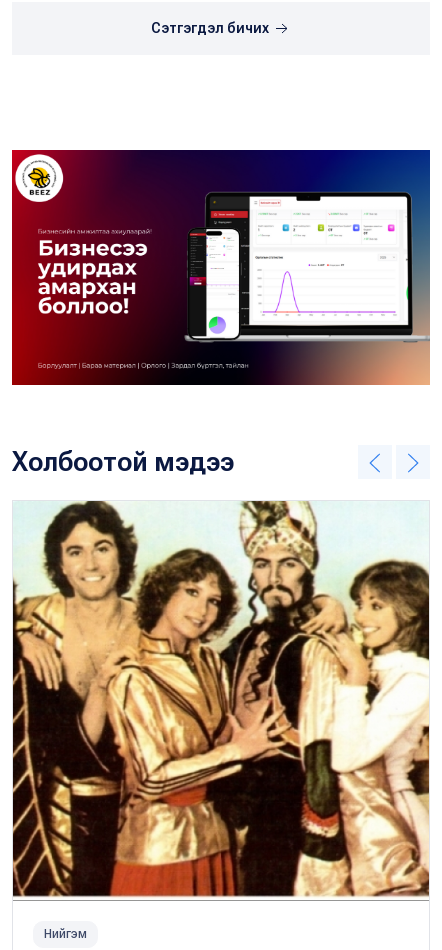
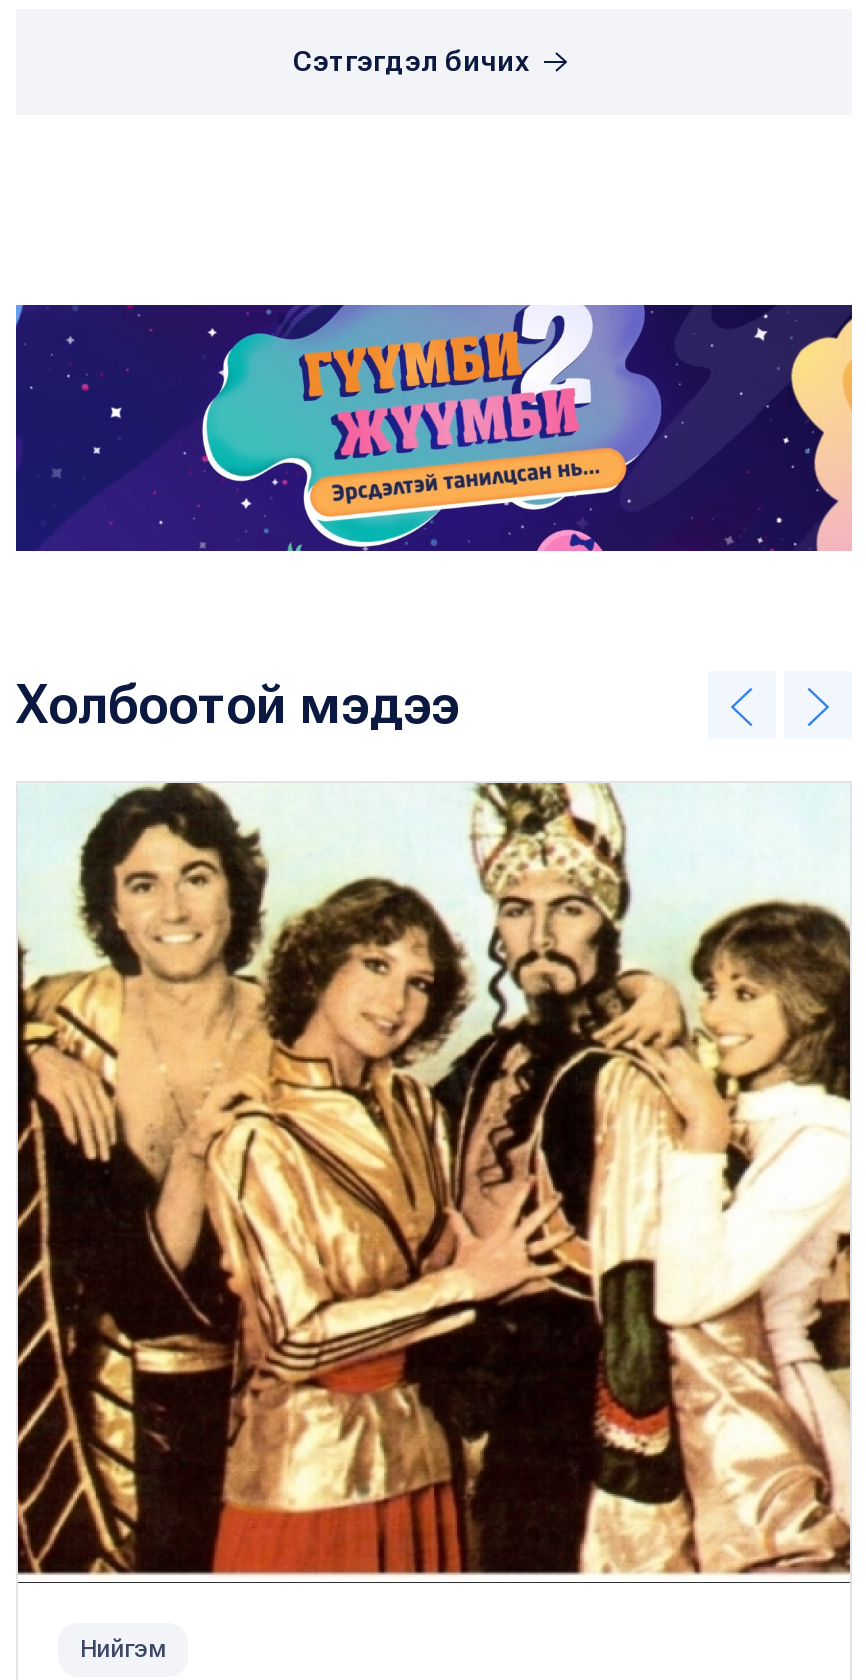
[11,149,431,386] [image] -> [14,303,854,553] [image]

